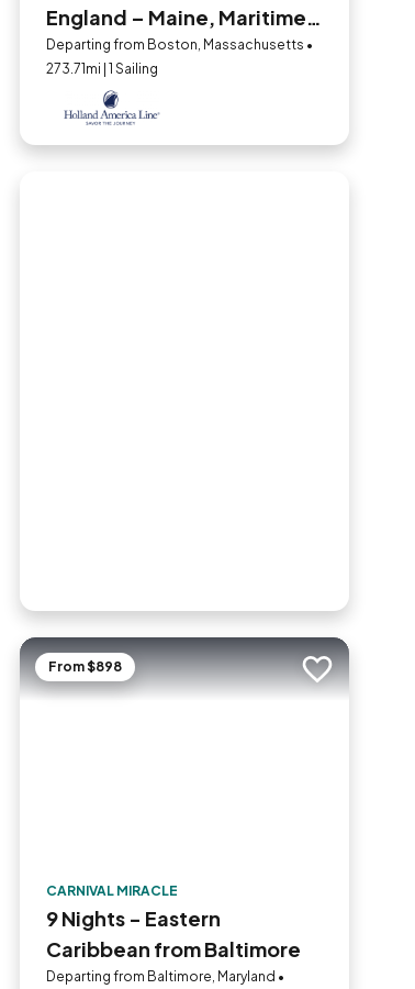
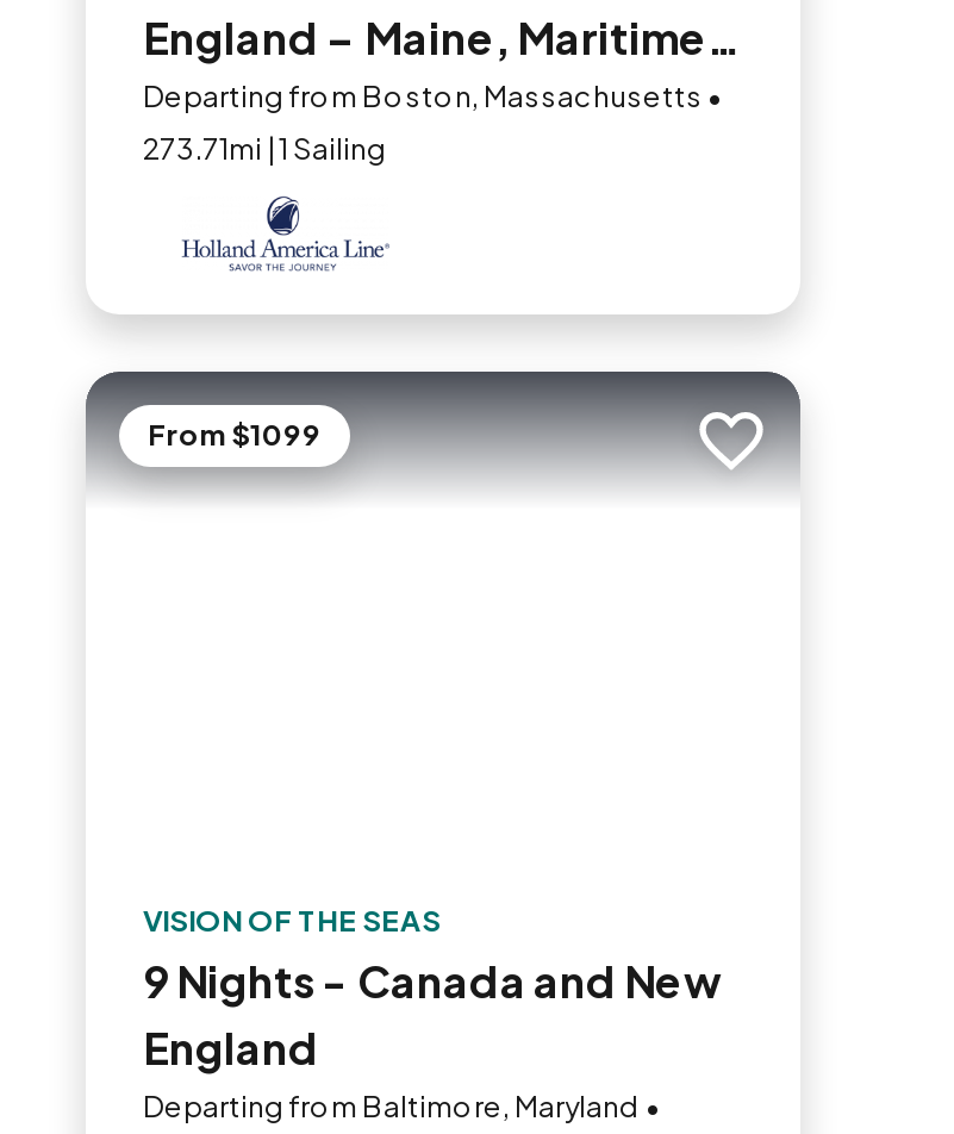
[48,658,122,675] From $898 -> [148,417,322,453] From $1099
[46,882,301,962] CARNIVAL MIRACLE | 9 Nights - Eastern | Caribbean from Baltimore -> [143,903,722,1074] VISION OF THE SEAS | 9 Nights - Canada and New | England

